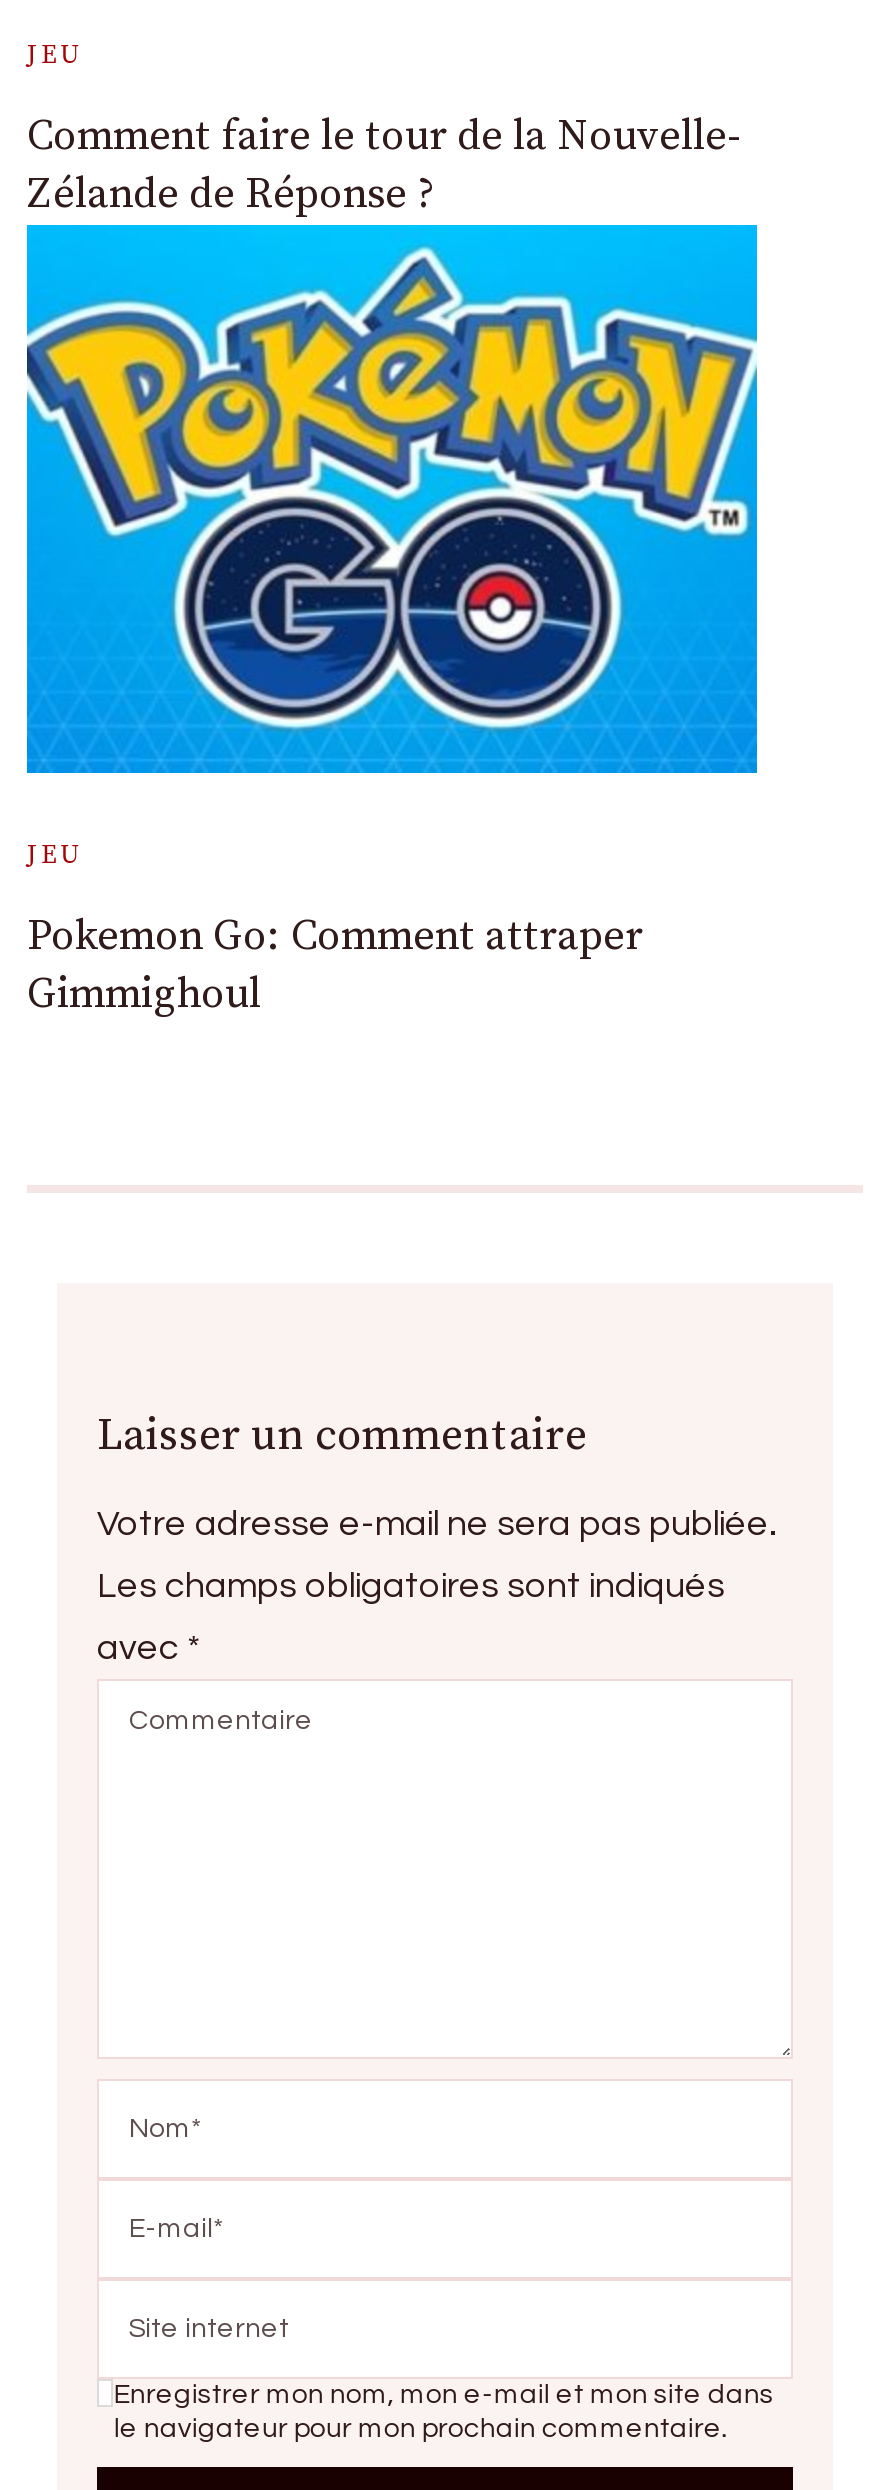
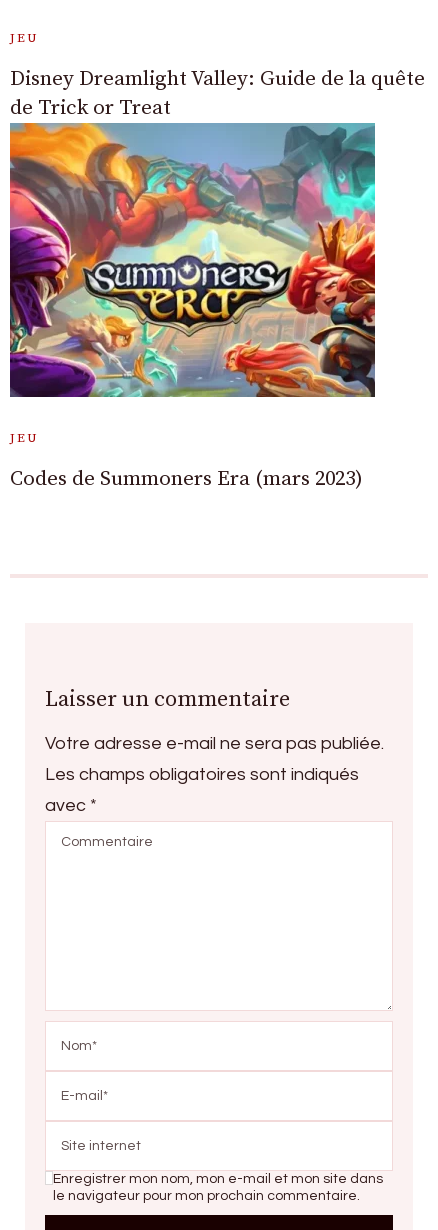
[27,111,741,221] Comment faire le tour de la Nouvelle- | Zélande de Réponse ? -> [10,66,425,121] Disney Dreamlight Valley: Guide de la quête | de Trick or Treat
[25,223,759,775] [image] -> [9,122,376,398] [image]
[27,911,643,1021] Pokemon Go: Comment attraper | Gimmighoul -> [10,466,363,492] Codes de Summoners Era (mars 2023)

